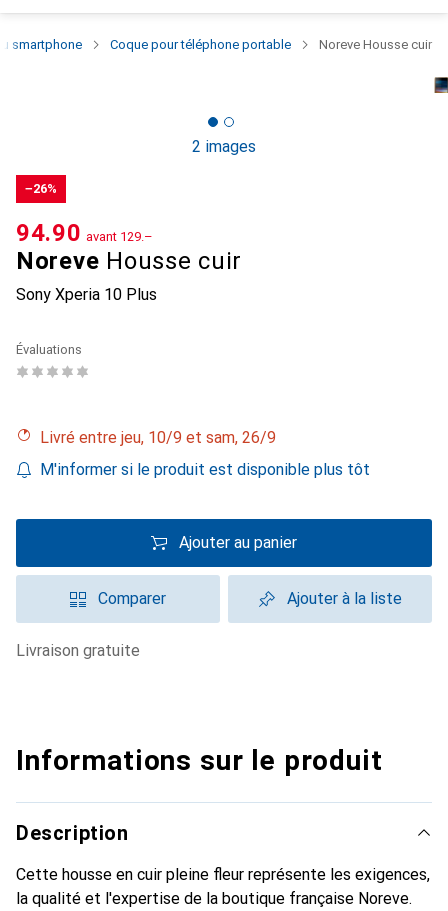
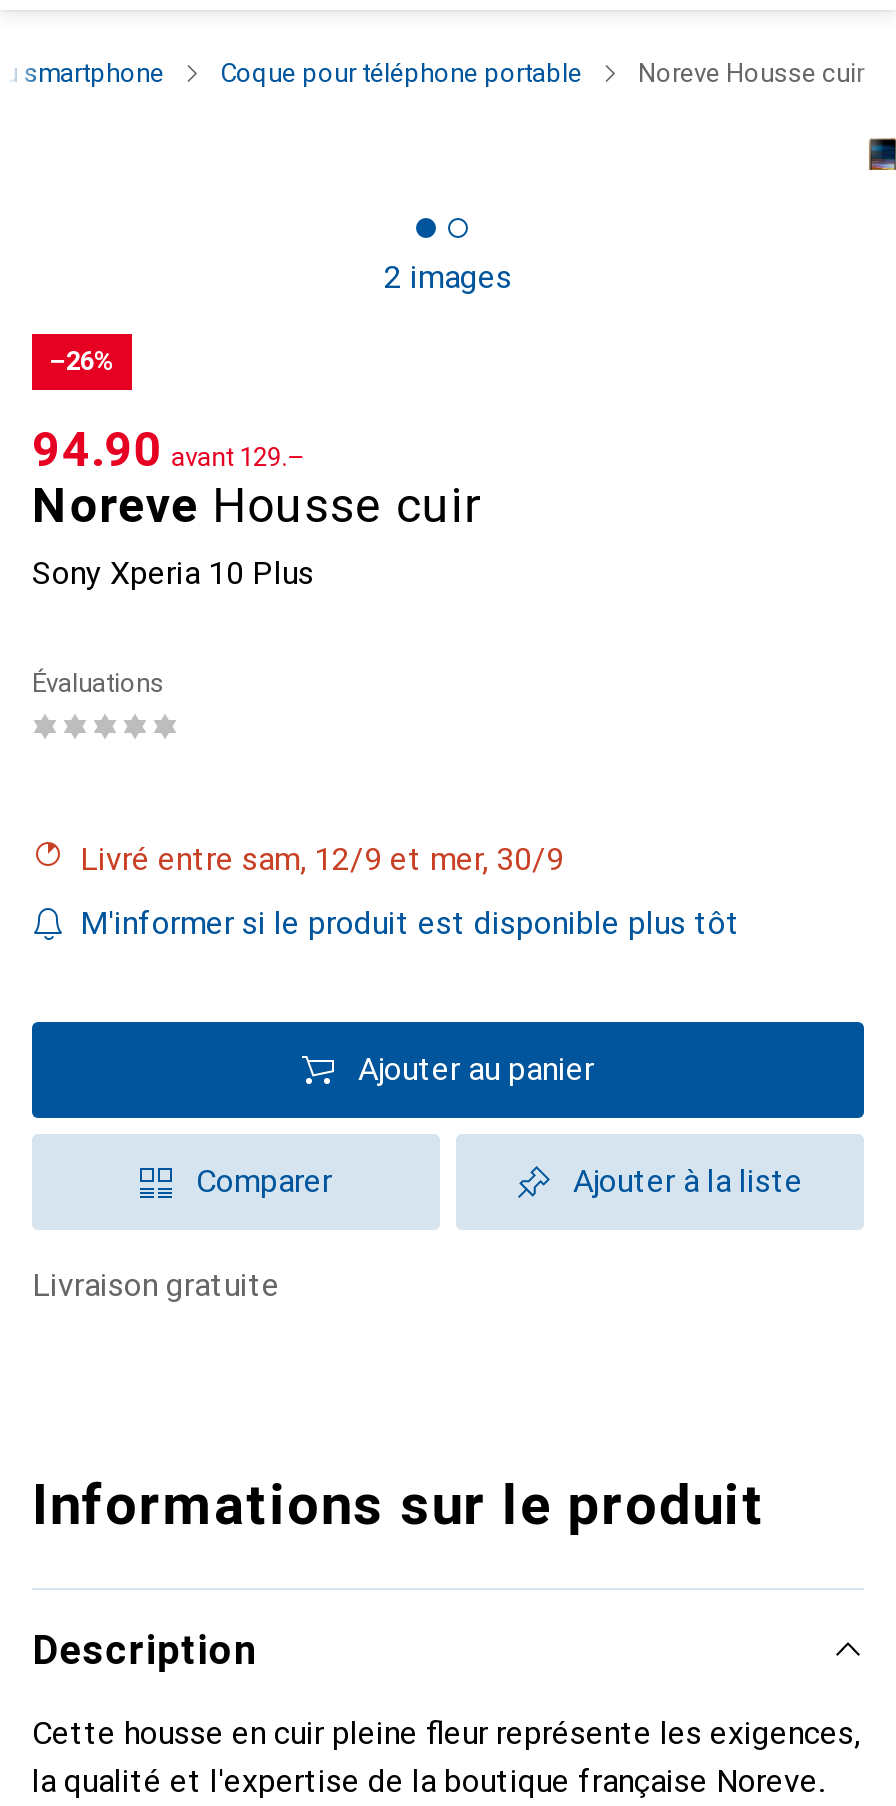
[49,428,276,447] Livré entre jeu, 10/9 et sam, 26/9 -> [98,840,564,878] Livré entre sam, 12/9 et mer, 30/9

